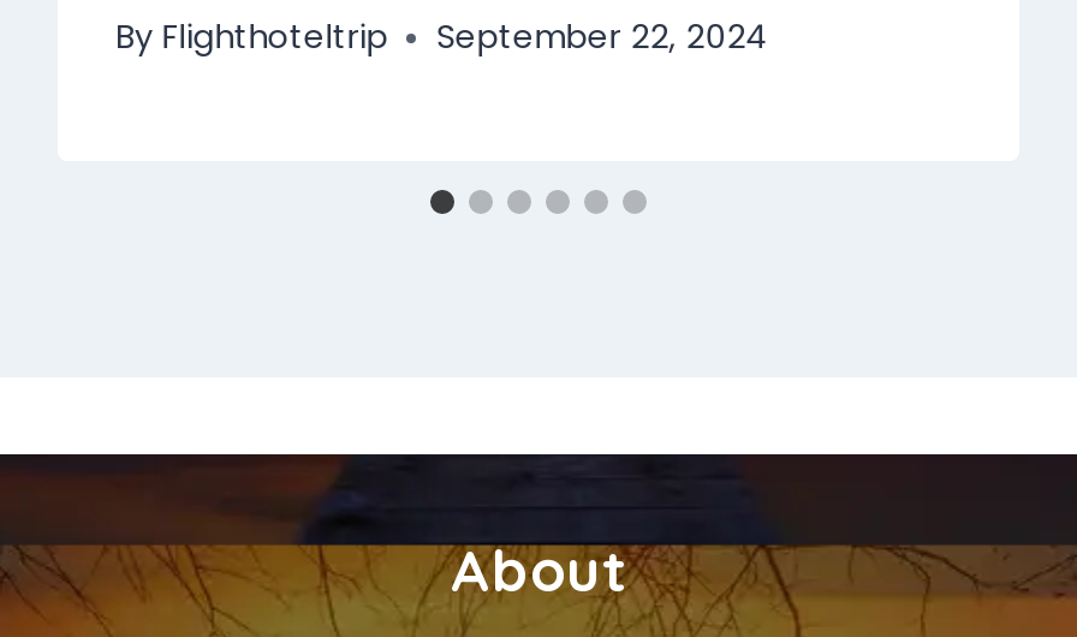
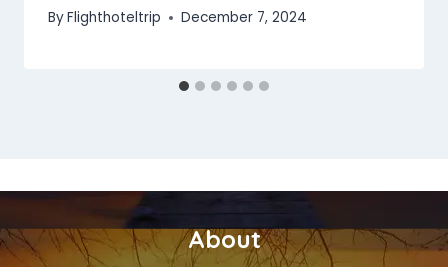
[115,15,770,61] By Flighthoteltrip September 22, 2024 -> [48,8,307,27] By Flighthoteltrip December 7, 2024

